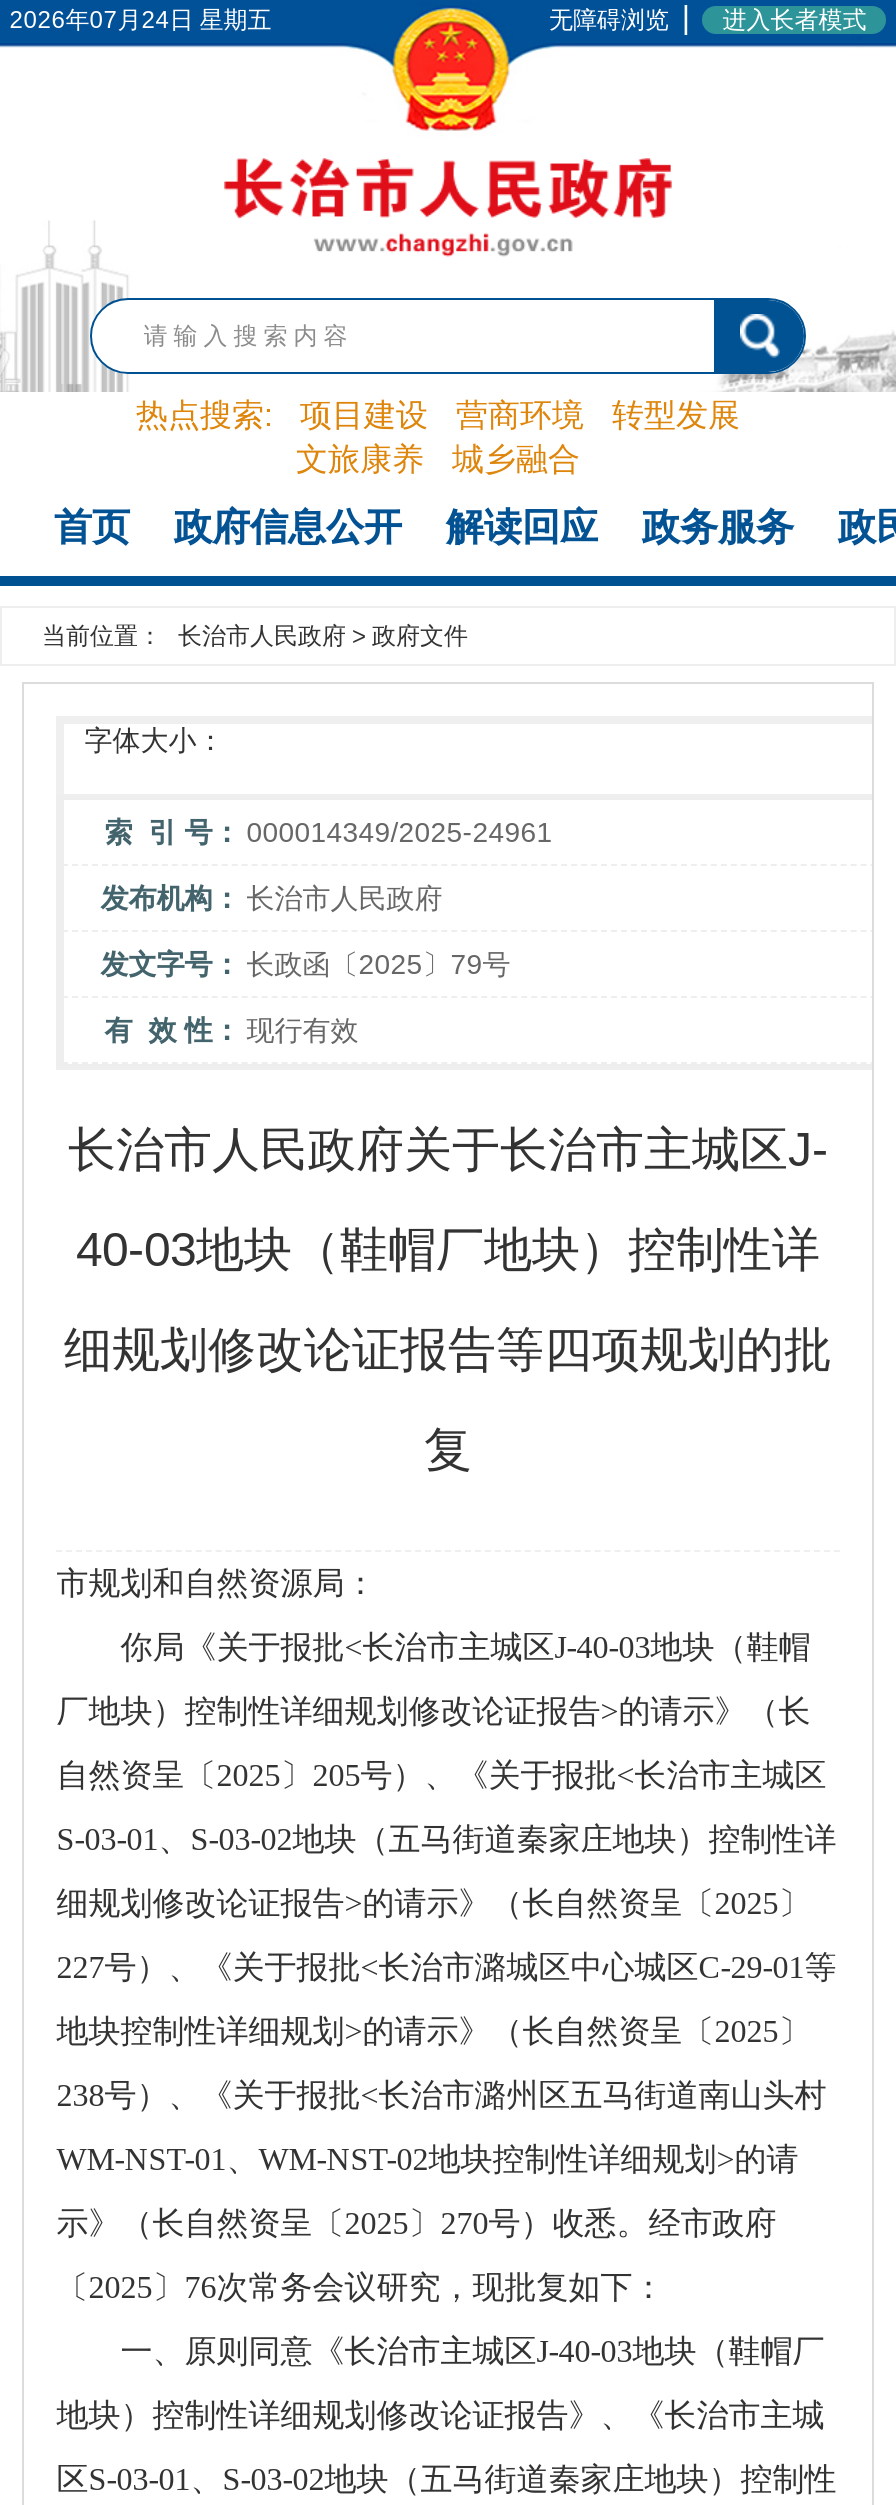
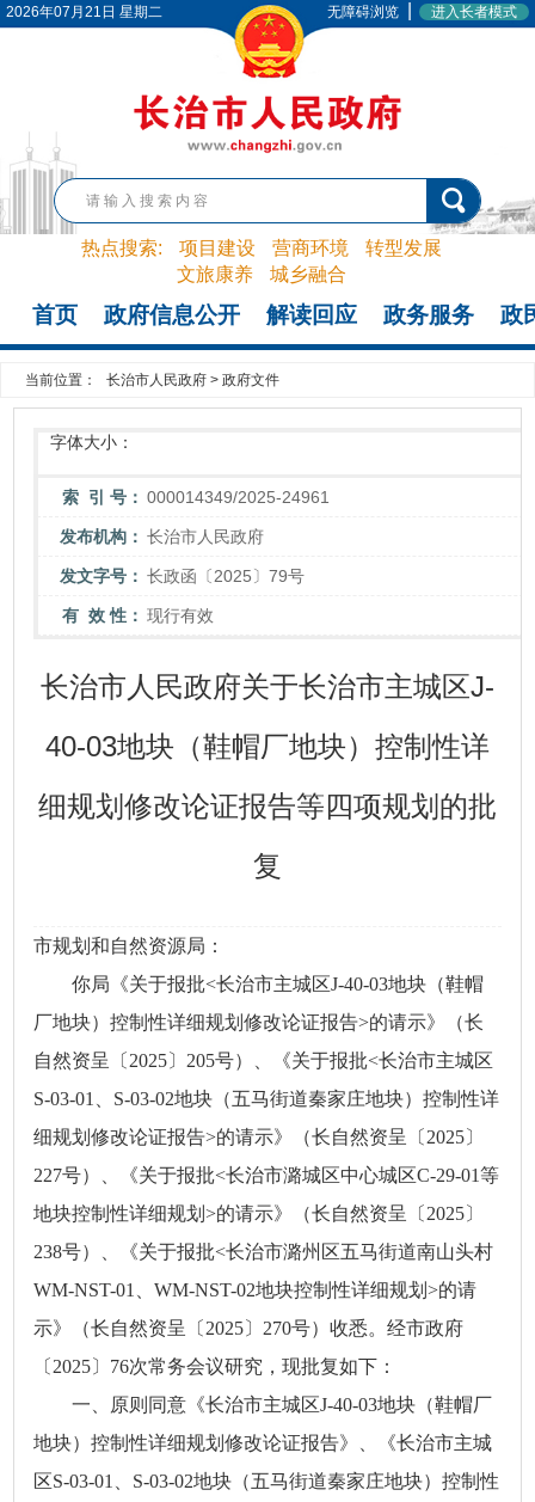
[10,6,272,34] 2026年07月24日 星期五 -> [6,4,162,20] 2026年07月21日 星期二

